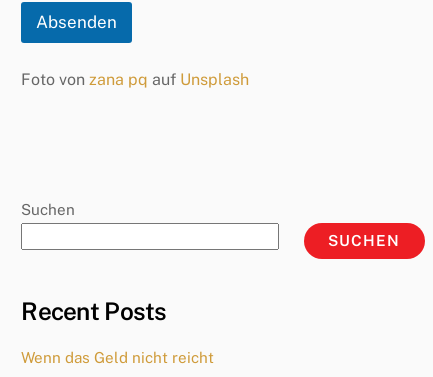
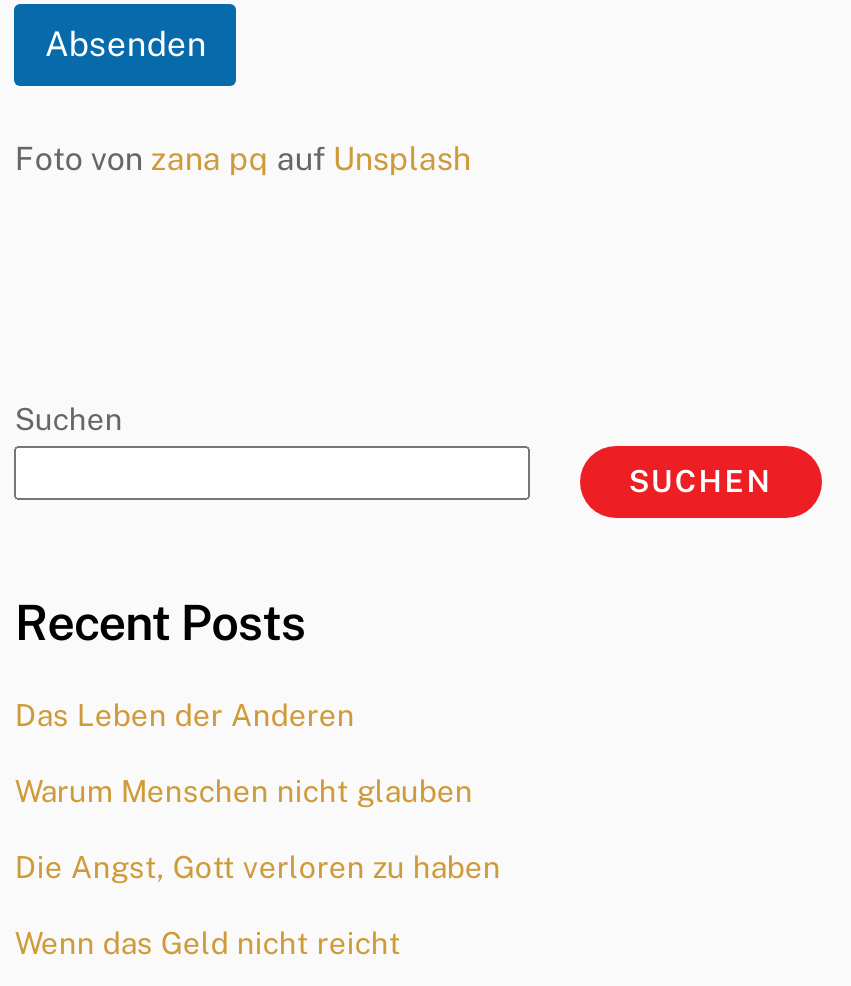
none -> [15,698,501,885] Das Leben der Anderen | Warum Menschen nicht glauben | Die Angst, Gott verloren zu haben

